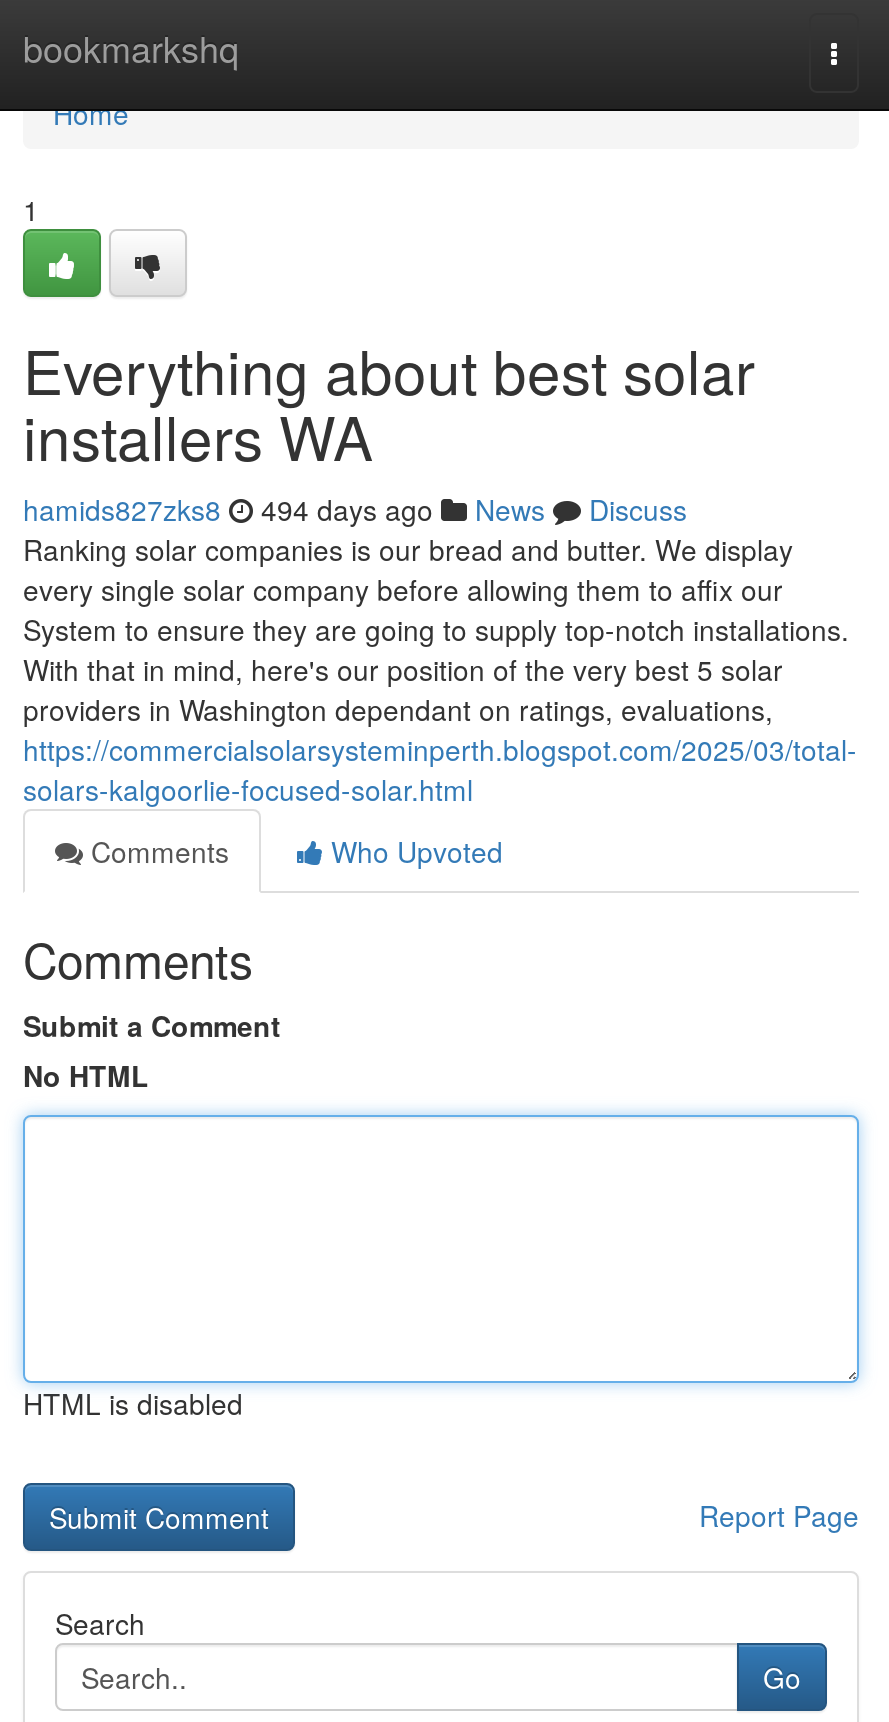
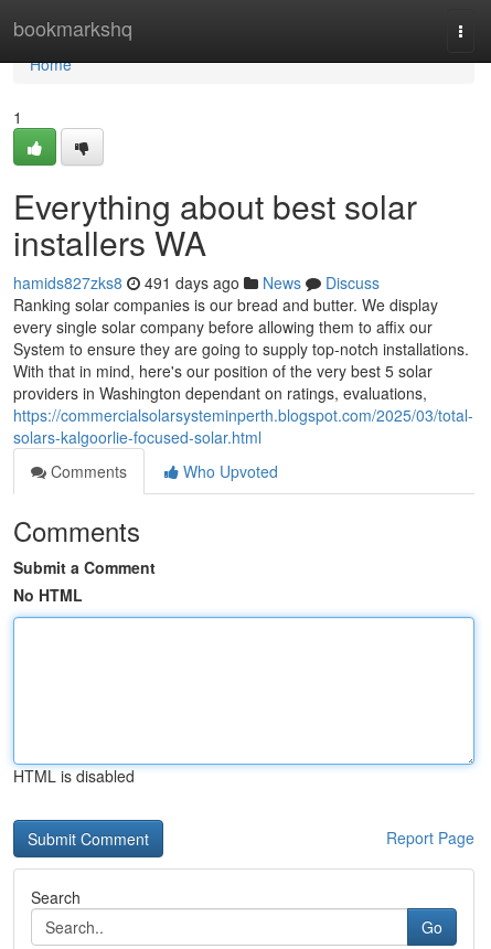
[23,489,687,529] hamids827zks8 494 days ago News Discuss -> [13,271,380,294] hamids827zks8 491 days ago News Discuss

